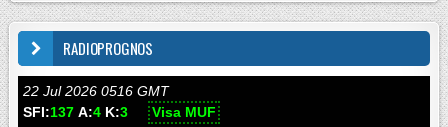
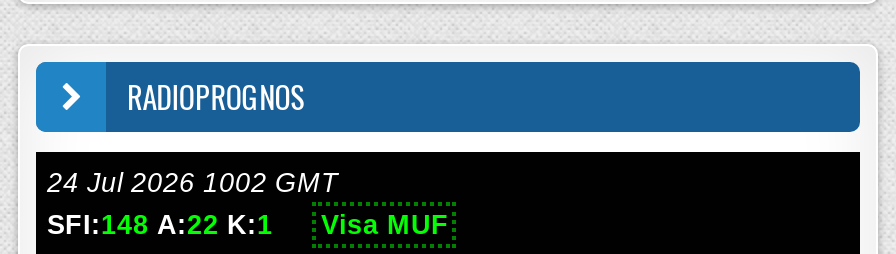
[23,84,169,99] 22 Jul 2026 0516 GMT -> [47,168,339,198] 24 Jul 2026 1002 GMT
[23,105,216,120] SFI:137 A:4 K:3 Visa MUF -> [47,210,449,240] SFI:148 A:22 K:1 Visa MUF

